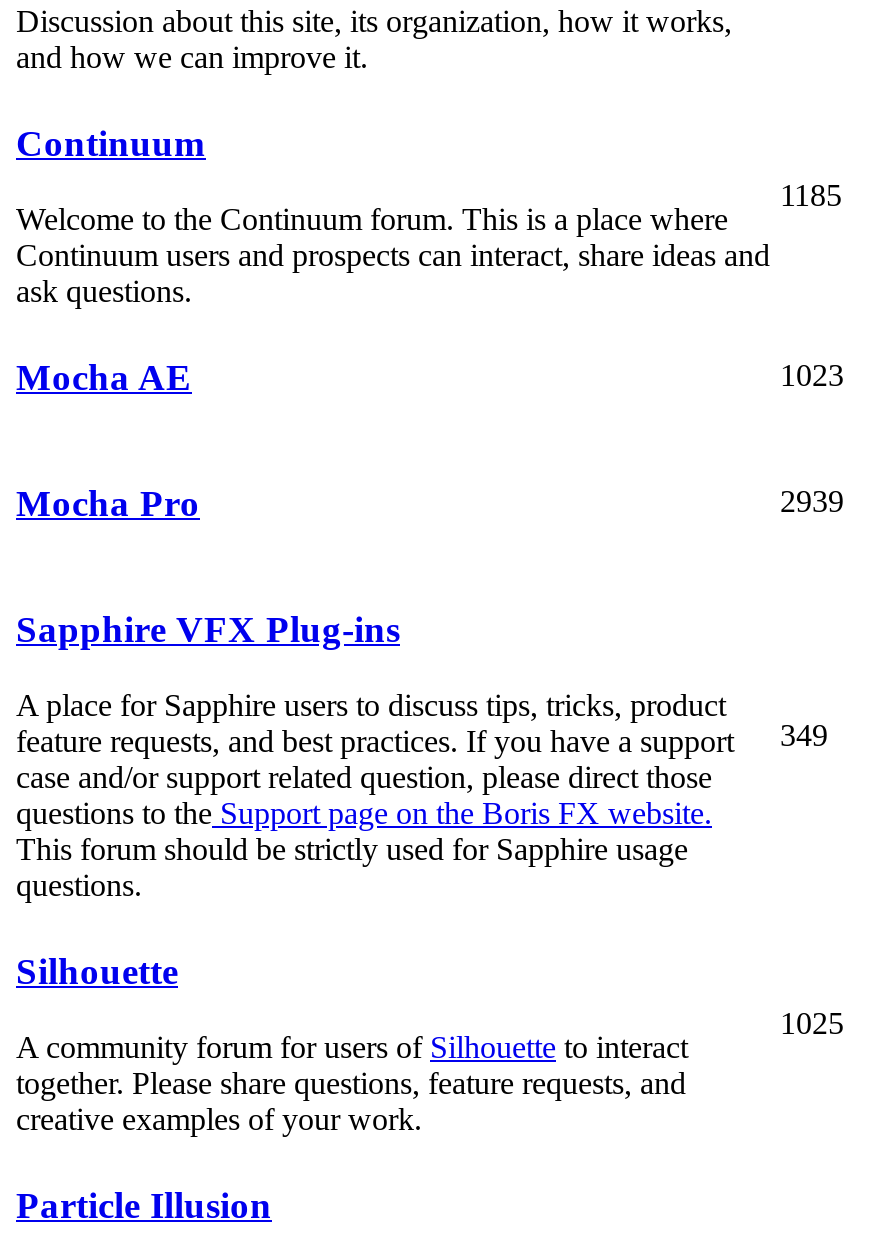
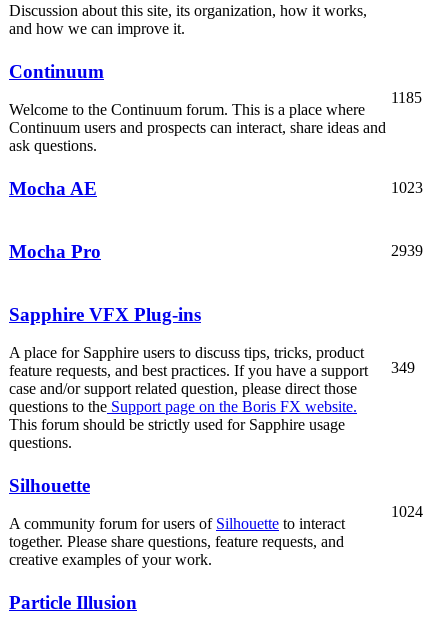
[780,1006,844,1040] 1025 -> [391,503,423,520] 1024

